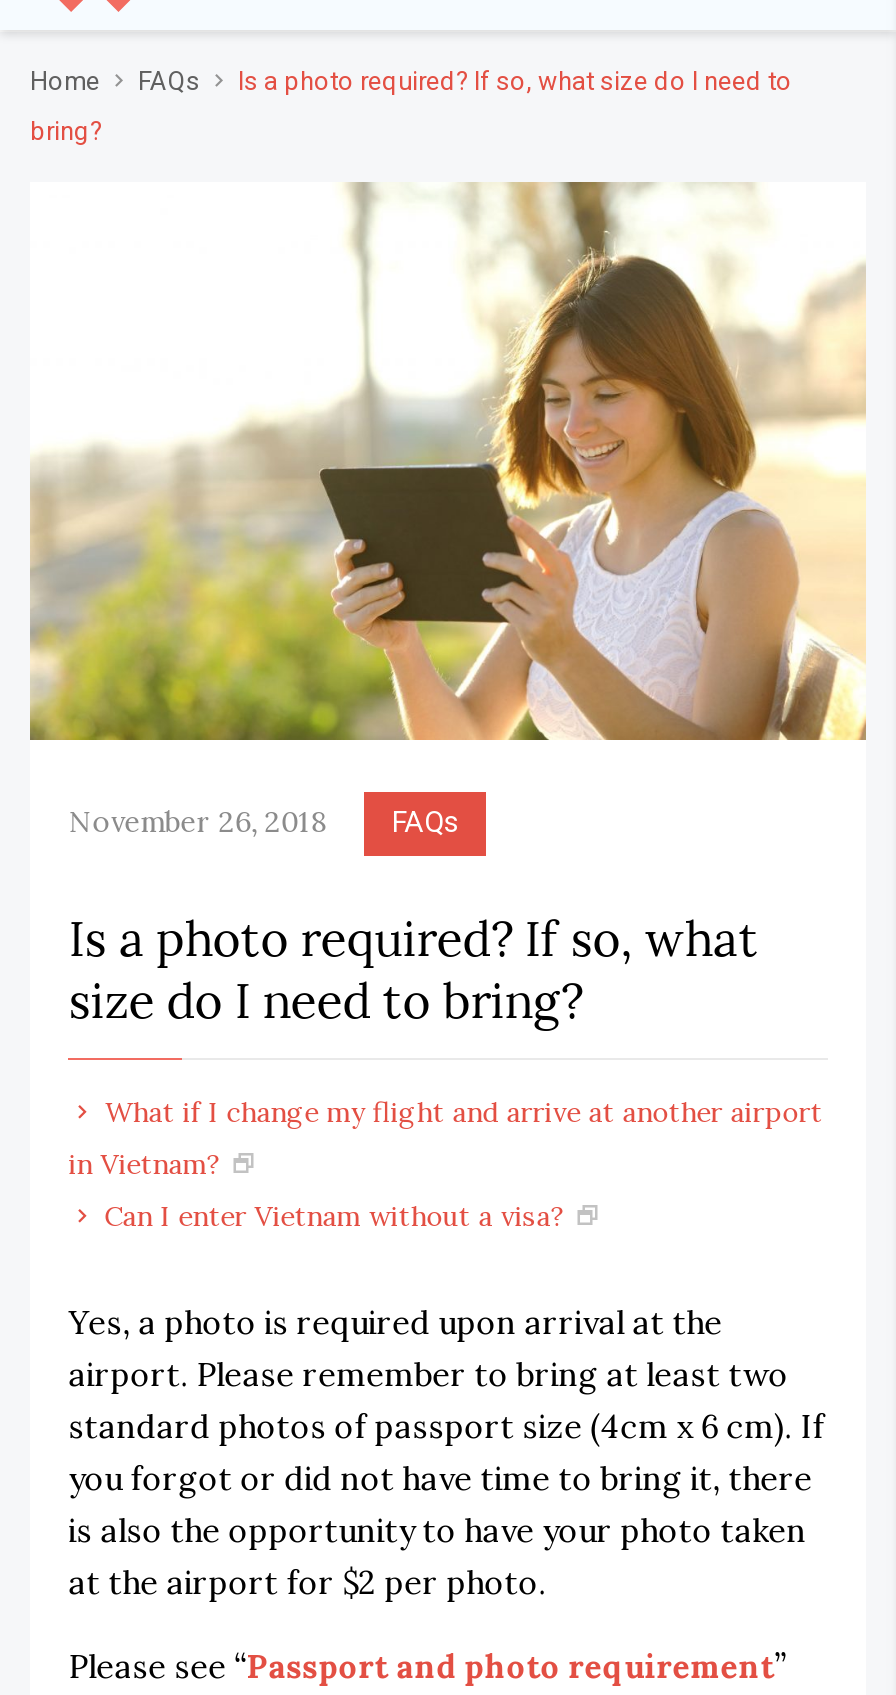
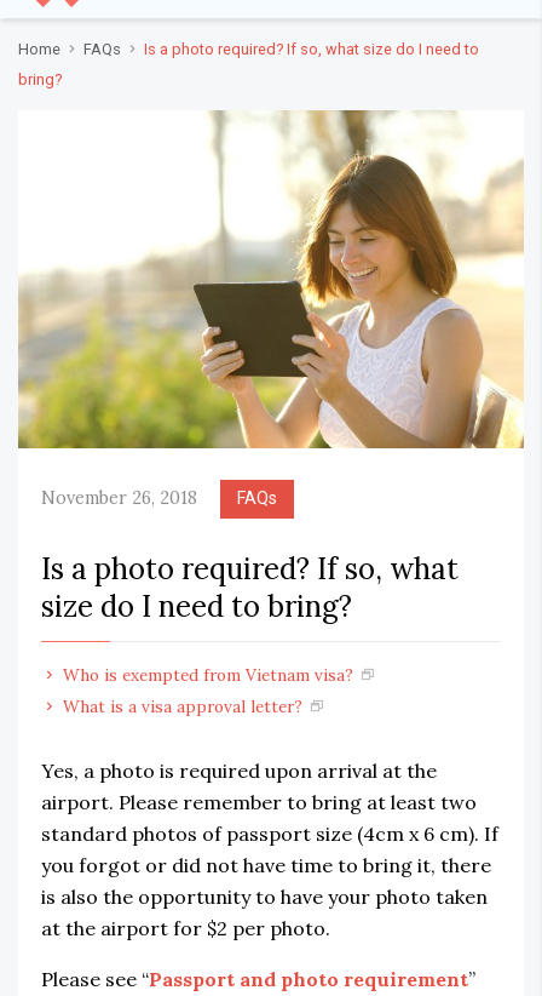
[68,1094,822,1234] What if I change my flight and arrive at another airport | in Vietnam? | Can I enter Vietnam without a visa? -> [58,663,354,717] Who is exempted from Vietnam visa? | What is a visa approval letter?

